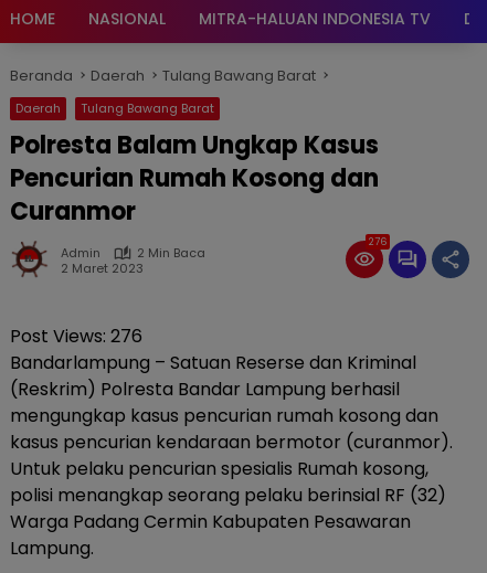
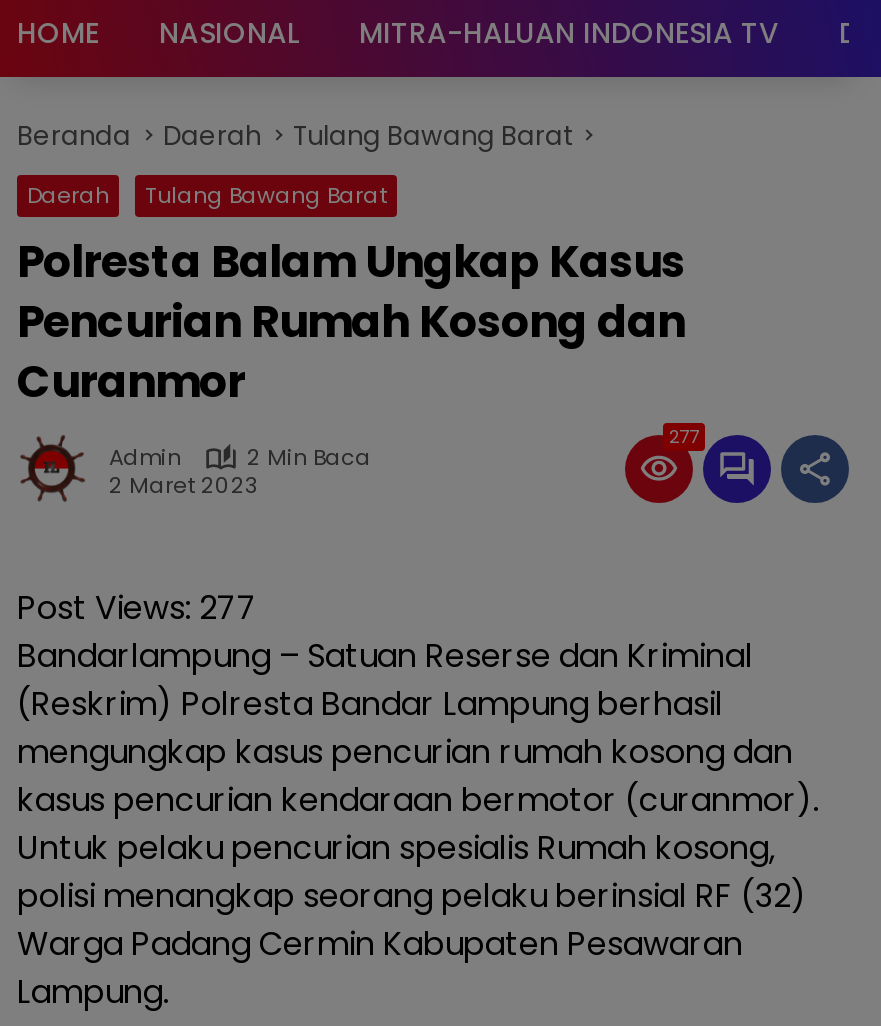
[369,235,387,248] 276 -> [669,425,699,449] 277
[10,323,142,349] Post Views: 276 -> [17,585,257,631] Post Views: 277

